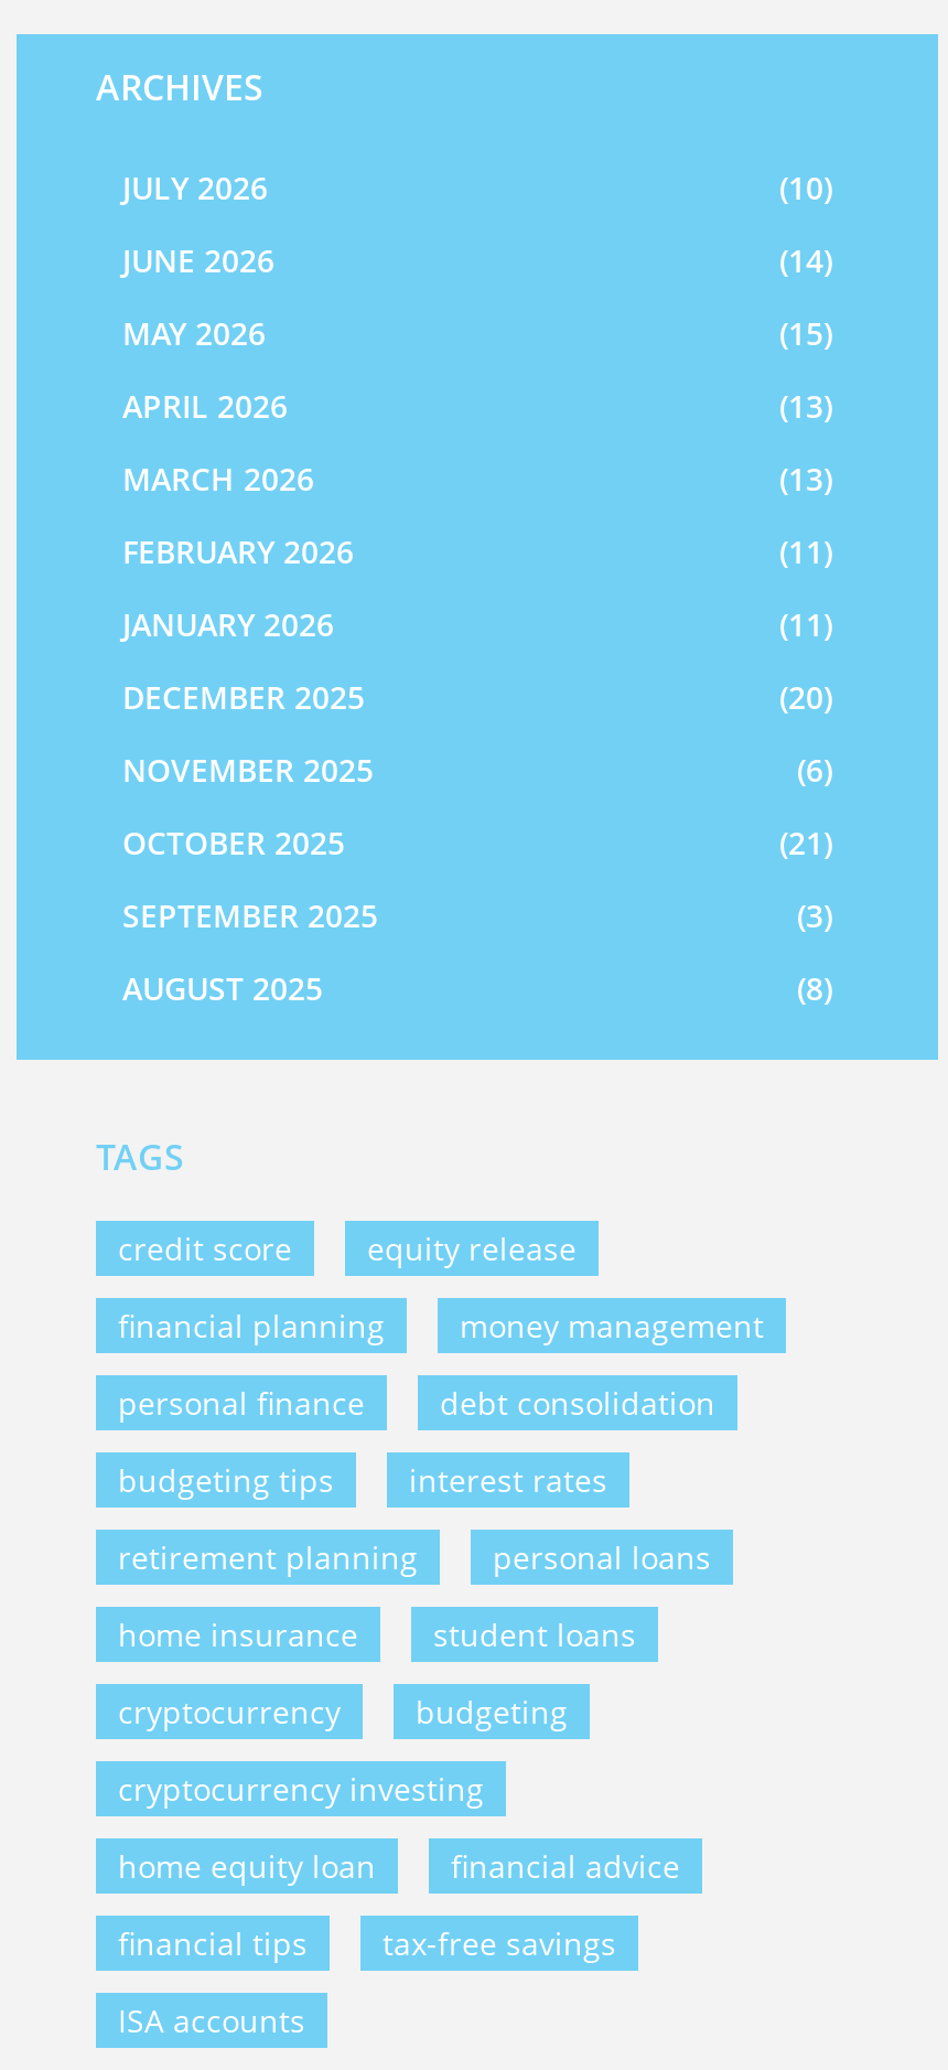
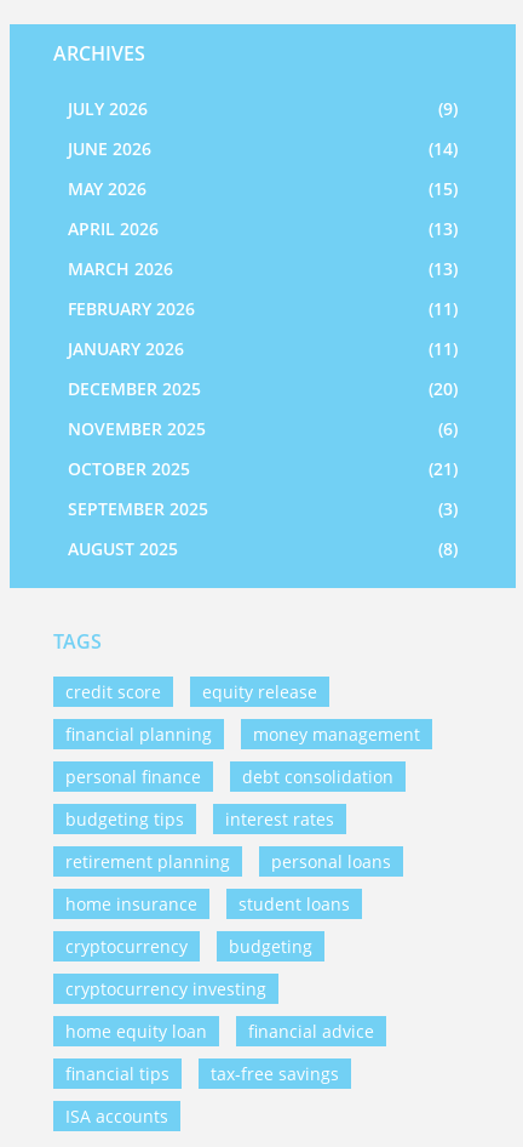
[779,167,832,209] (10) -> [438,97,458,120] (9)

